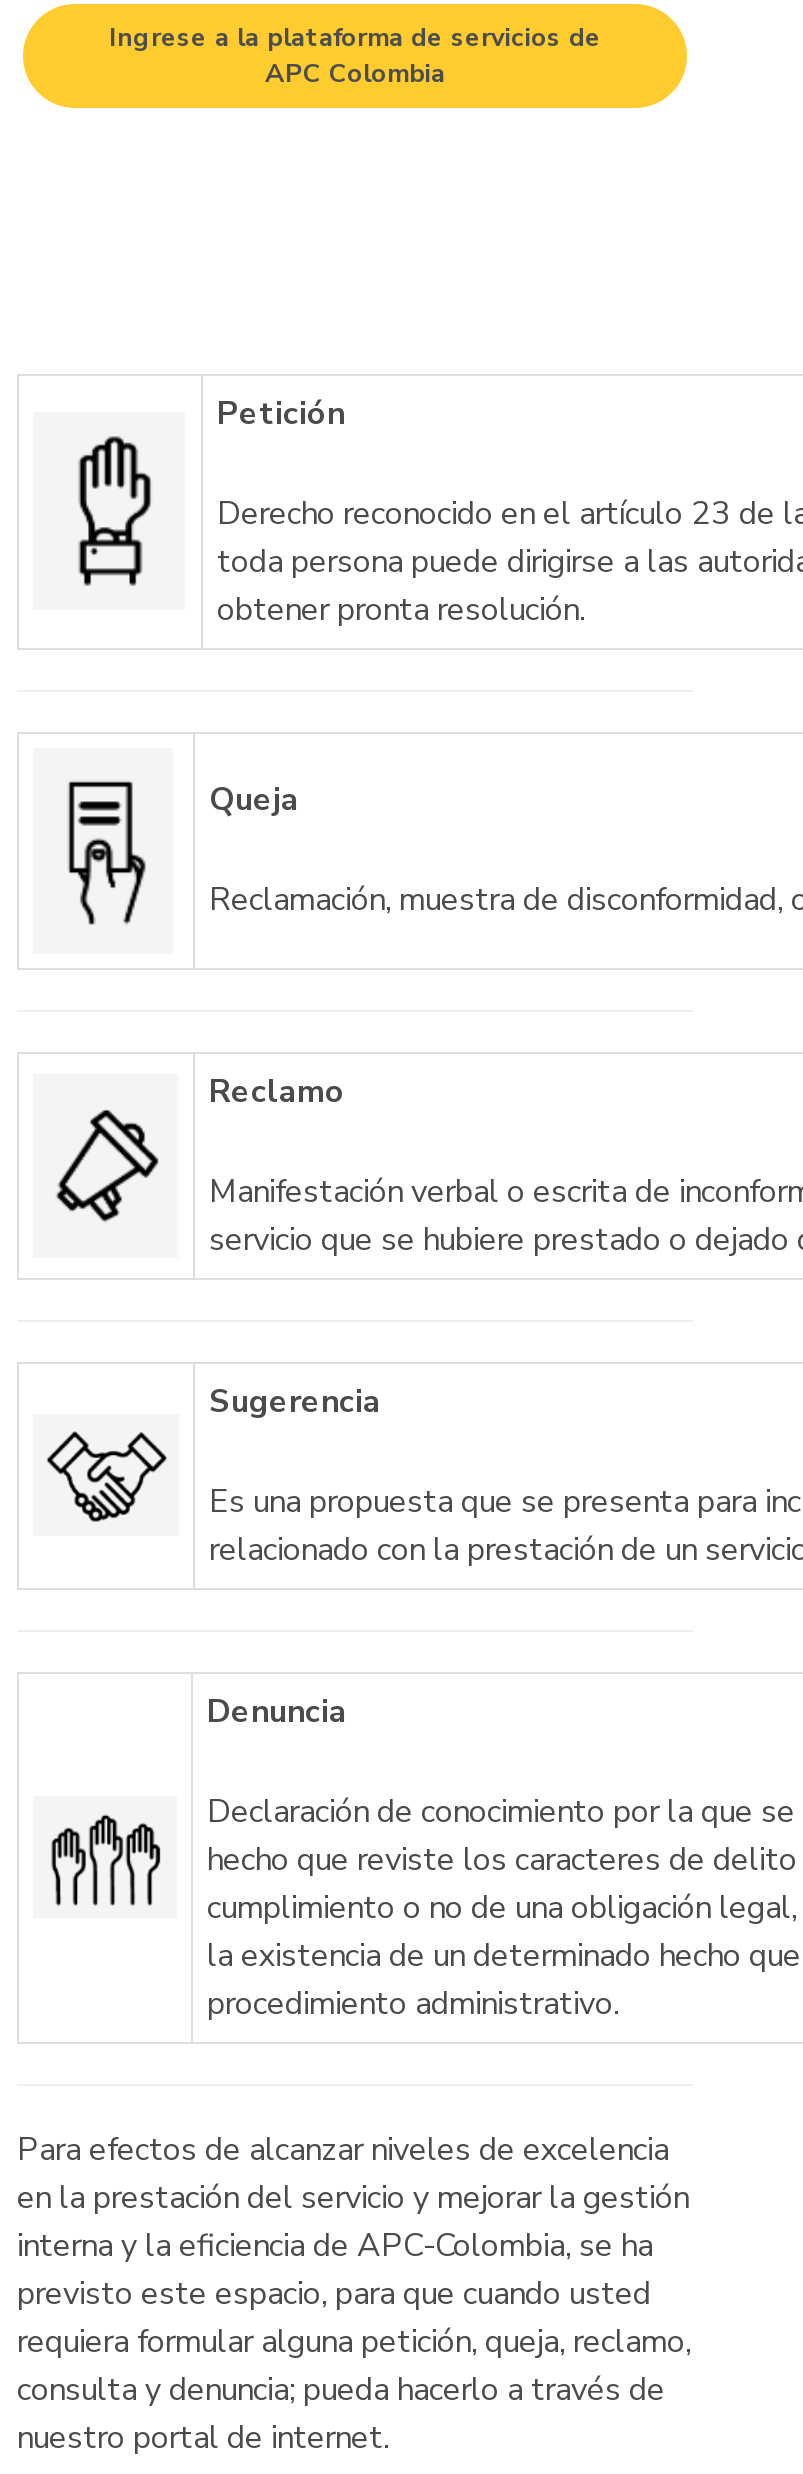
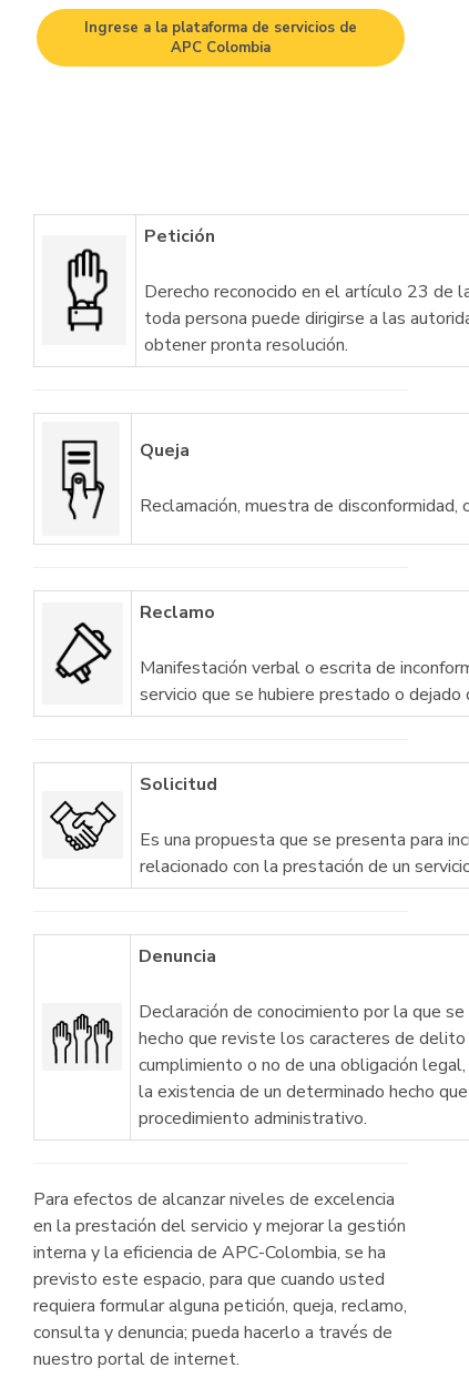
[209,1380,381,1424] Sugerencia -> [140,772,217,797] Solicitud

